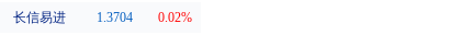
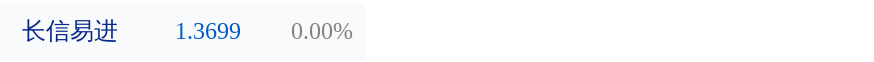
[97,10,133,25] 1.3704 -> [175,17,241,45] 1.3699
[158,10,192,25] 0.02% -> [291,17,353,45] 0.00%

